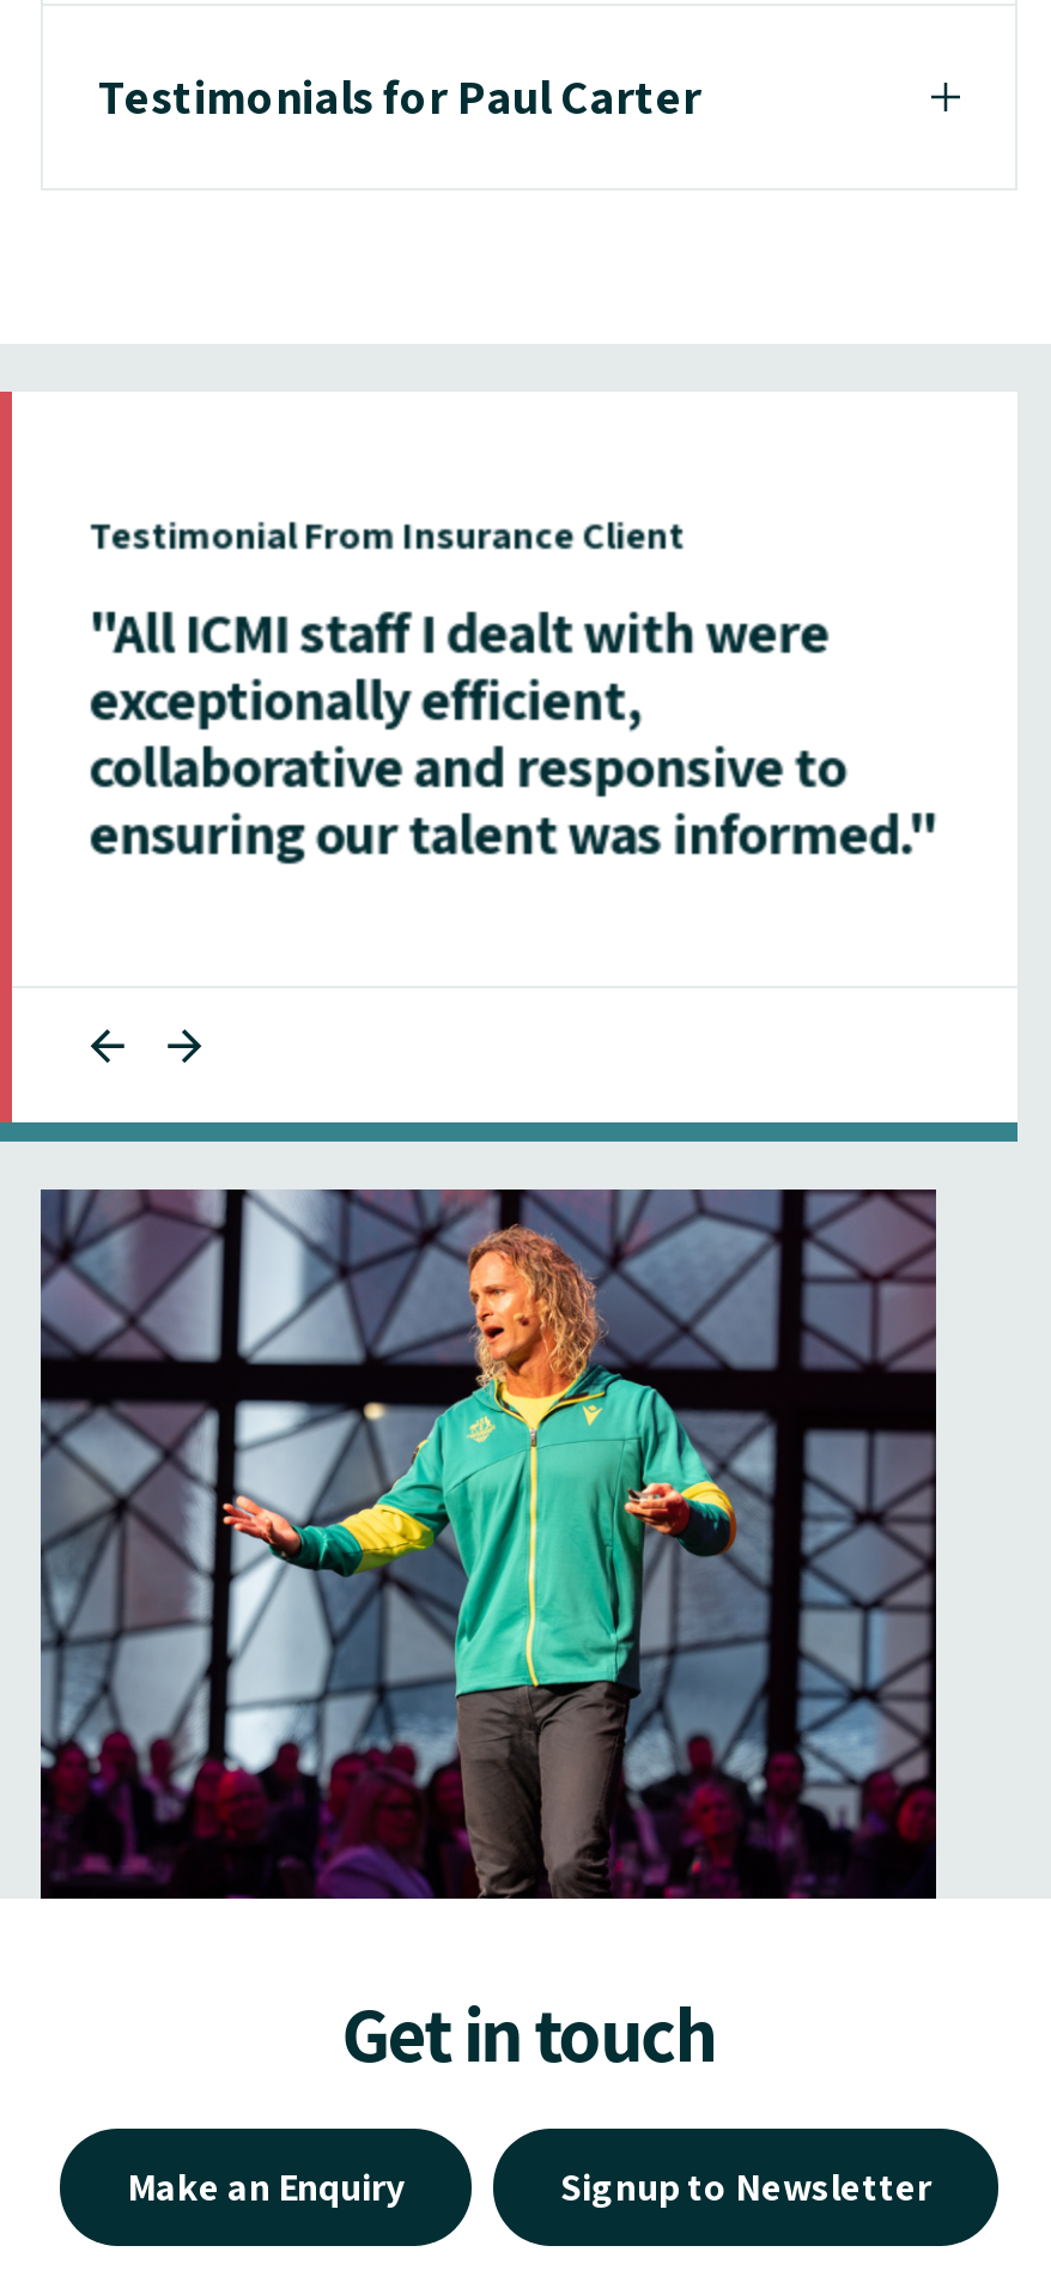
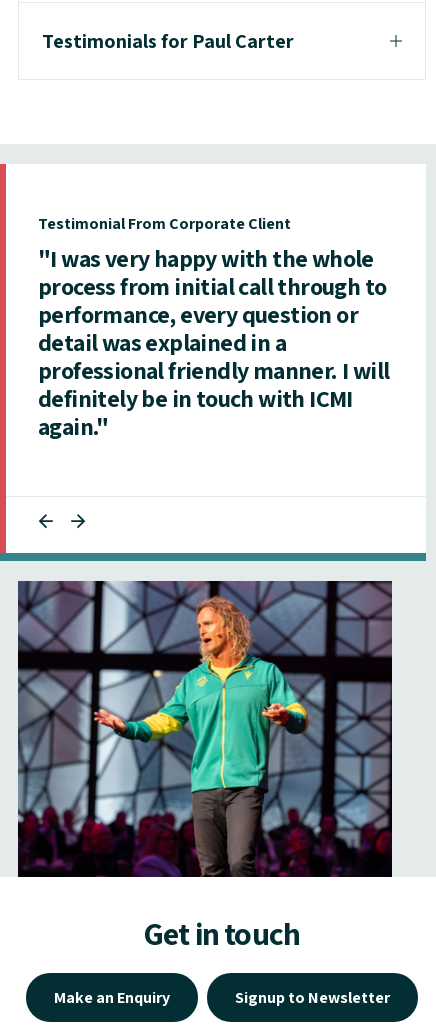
[89,509,938,856] Testimonial From Insurance Client | "All ICMI staff I dealt with were | exceptionally efficient, | collaborative and responsive to | ensuring our talent was informed." -> [38,213,389,442] Testimonial From Corporate Client | "I was very happy with the whole | process from initial call through to | performance, every question or | detail was explained in a | professional friendly manner. I will | definitely be in touch with ICMI | again."

